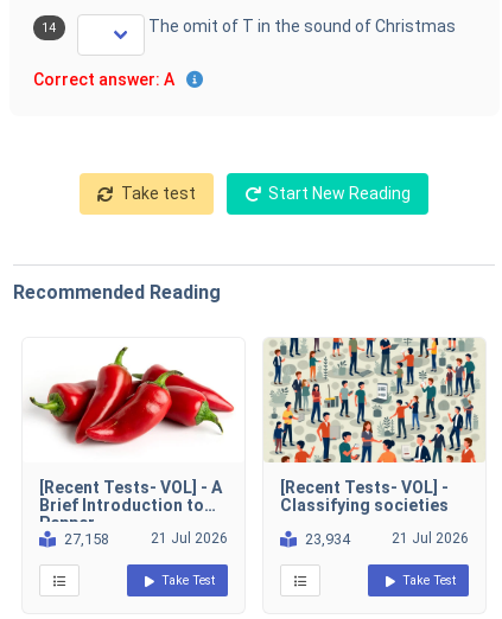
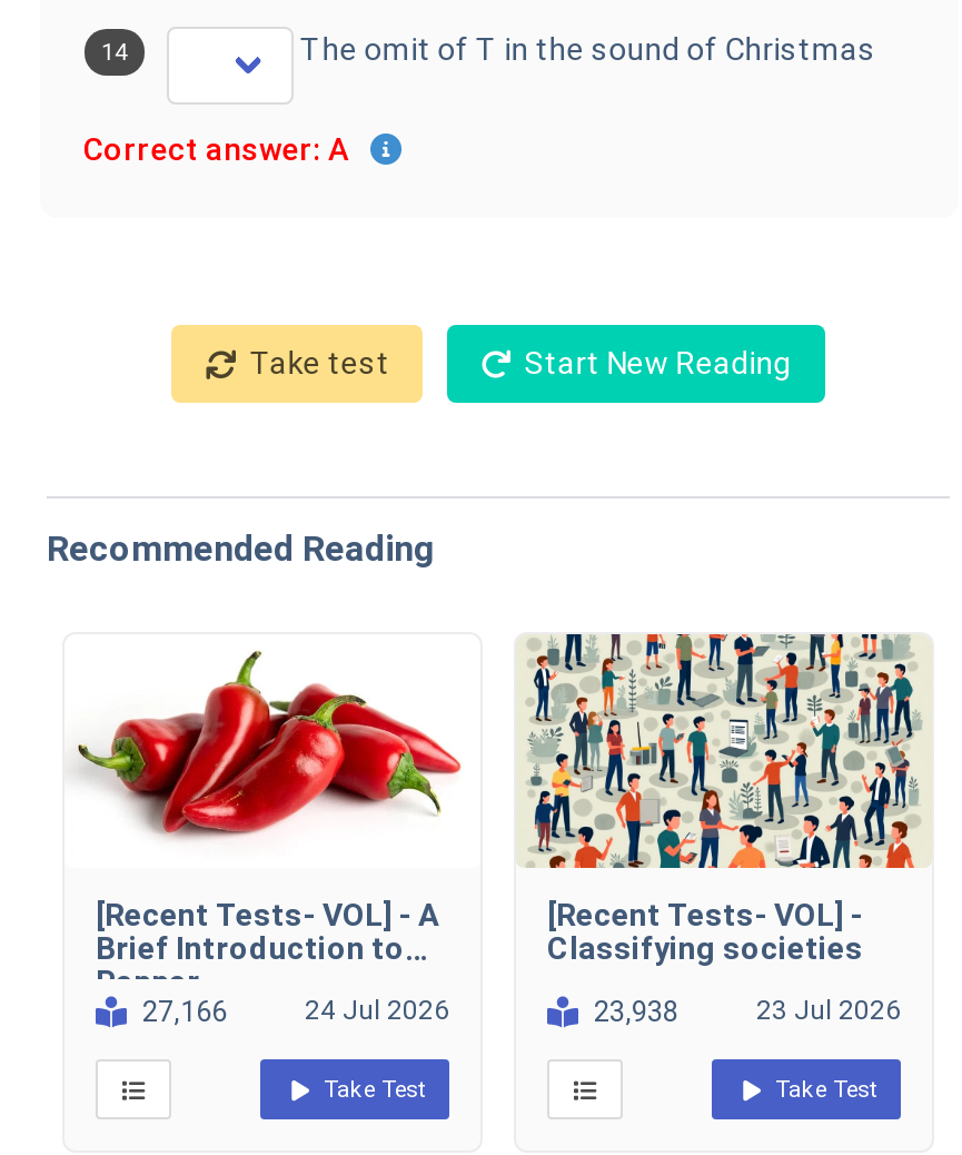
[64,531,109,548] 27,158 -> [142,996,227,1029] 27,166
[151,531,228,547] 21 Jul 2026 -> [305,996,449,1027] 24 Jul 2026
[305,531,350,548] 23,934 -> [594,996,678,1029] 23,938
[392,531,469,547] 21 Jul 2026 -> [756,996,901,1027] 23 Jul 2026

